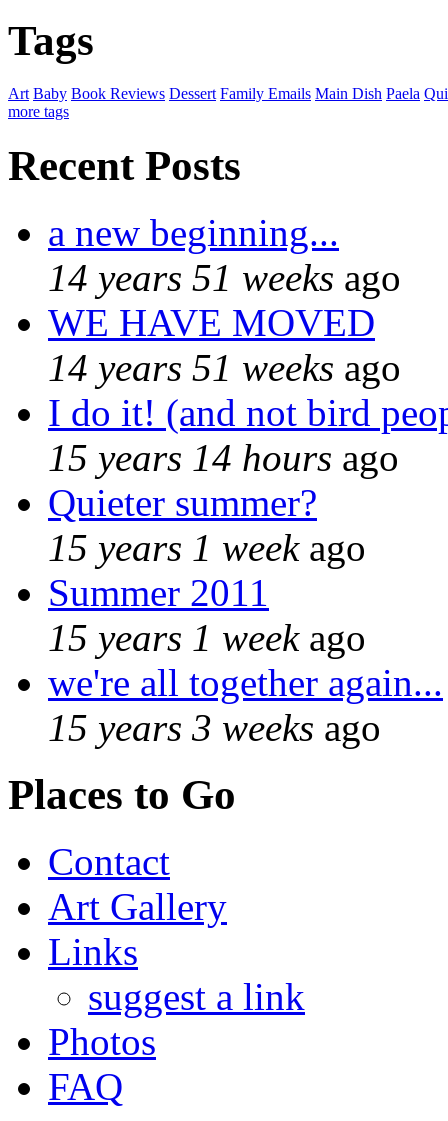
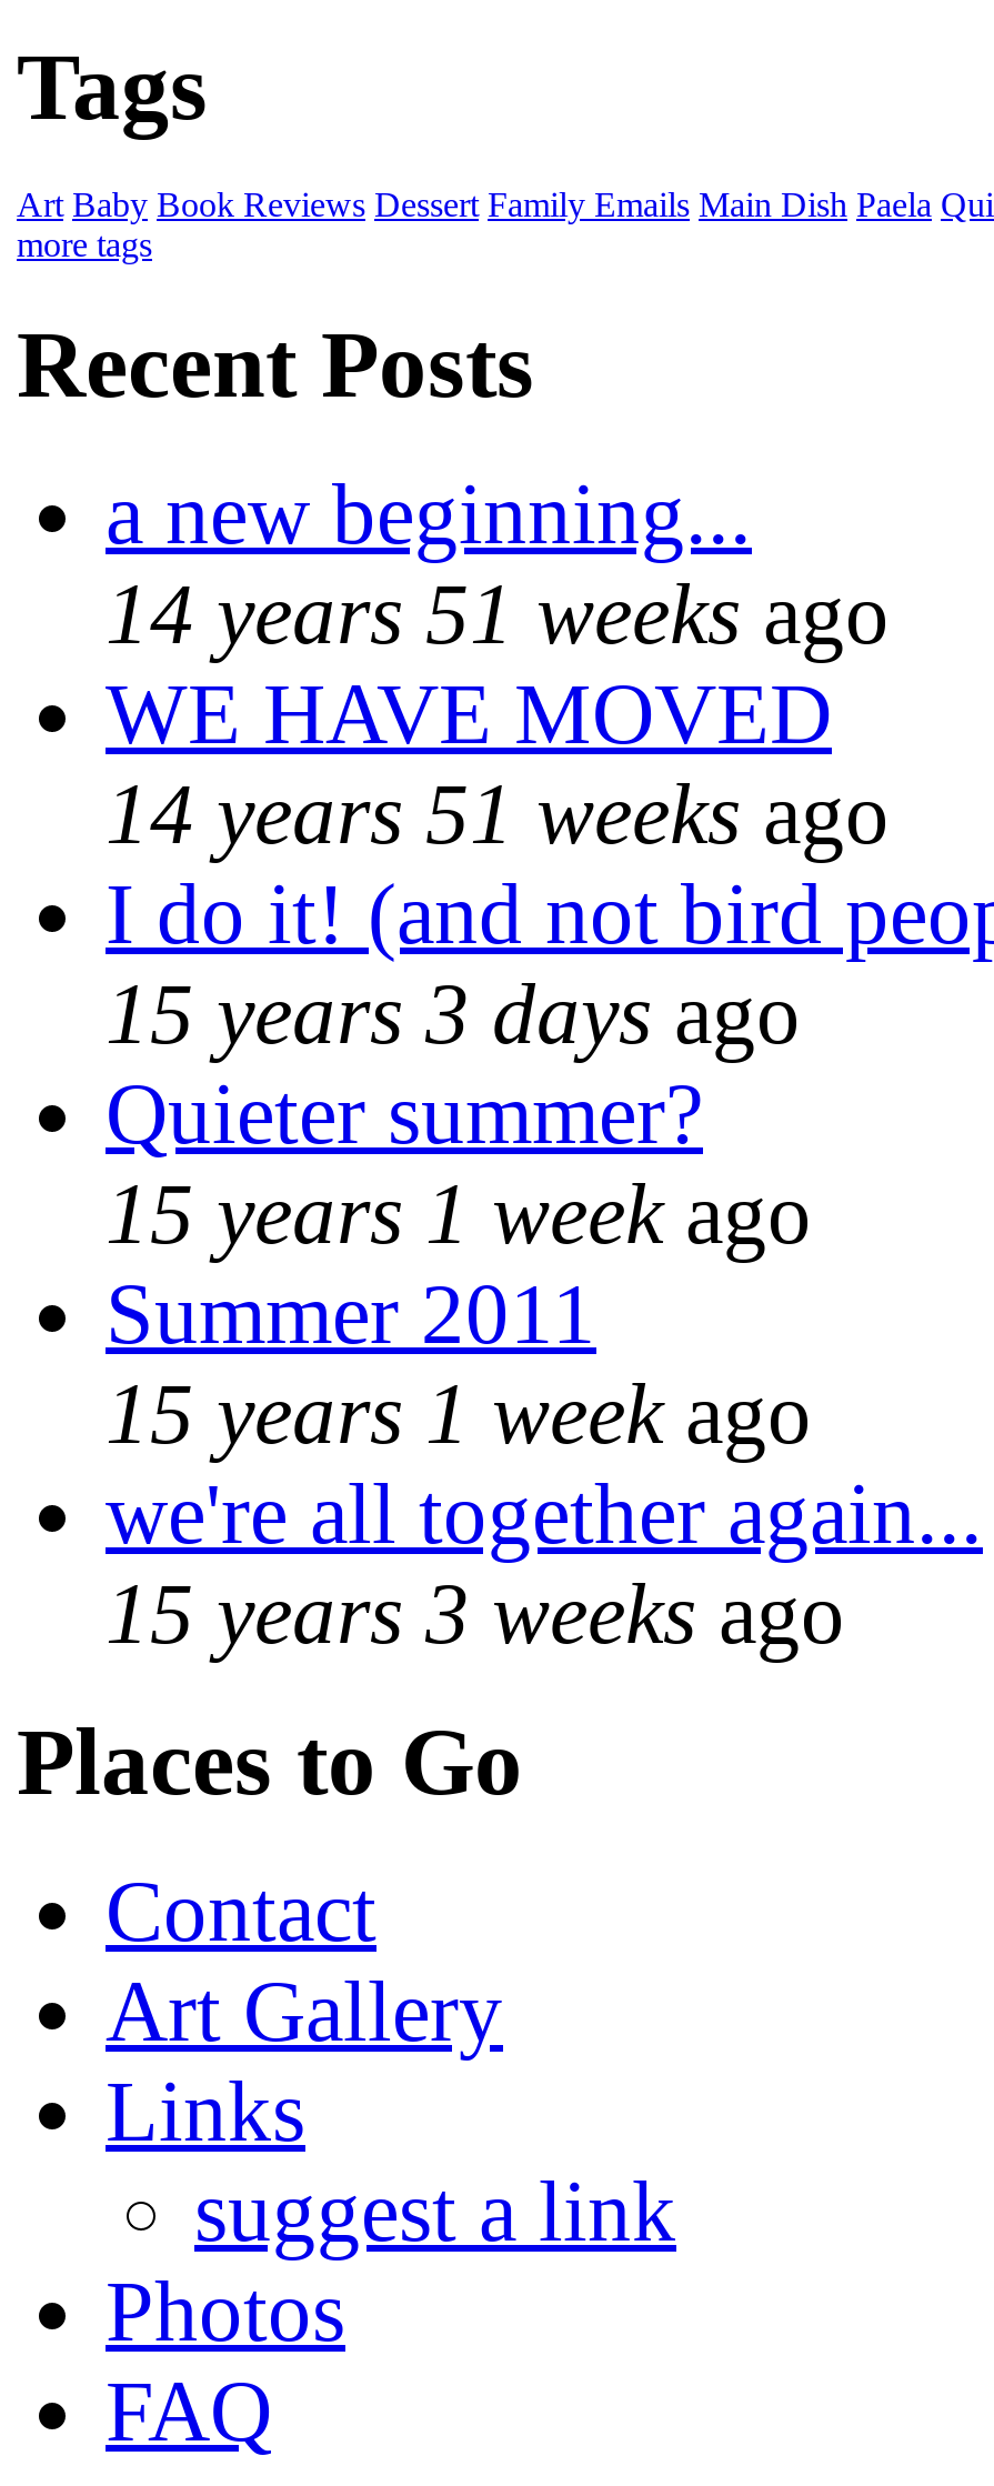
[48,436,399,479] 15 years 14 hours ago -> [106,966,801,1061] 15 years 3 days ago

